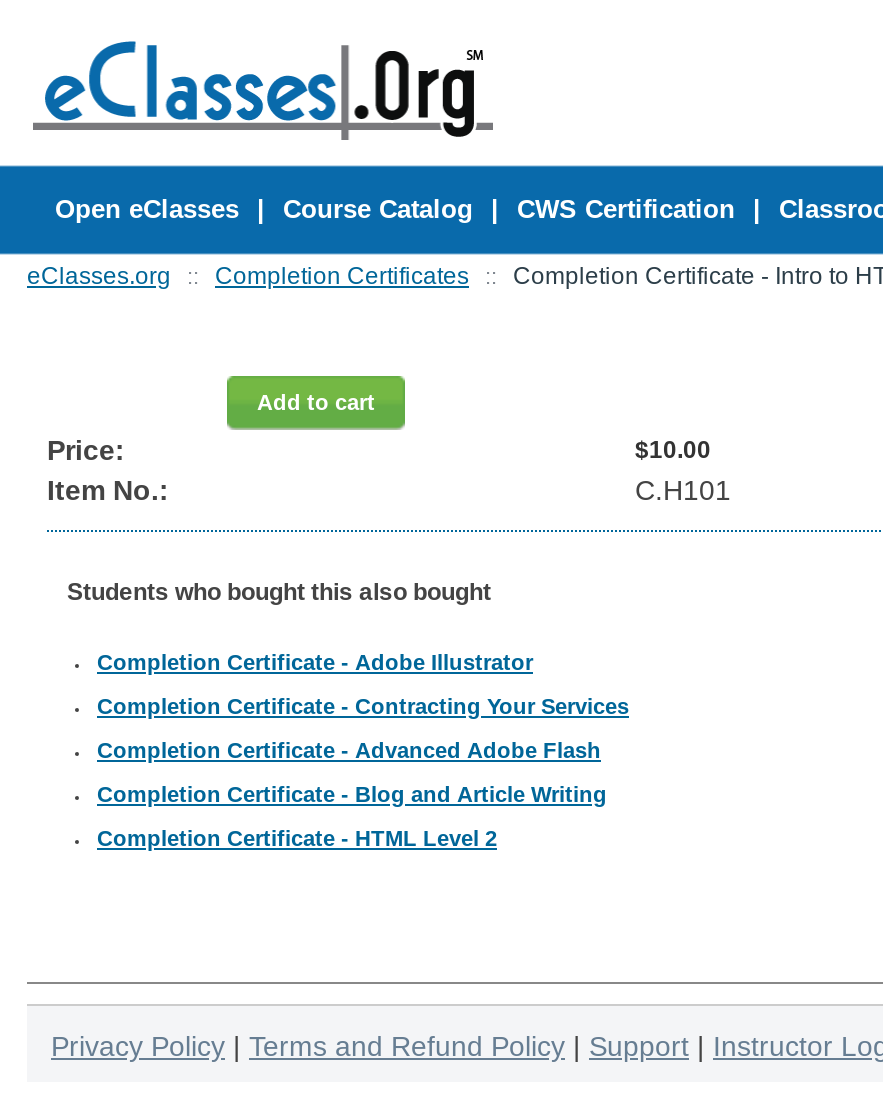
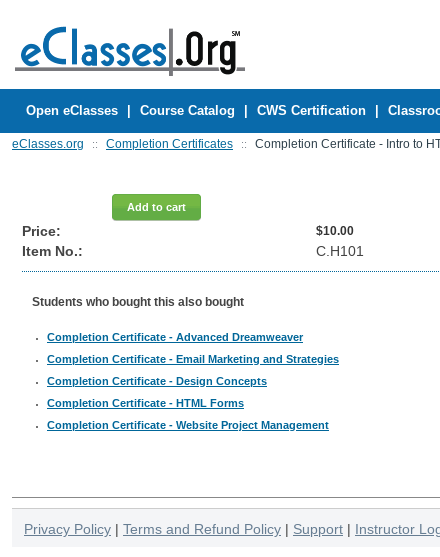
[97,650,533,674] Completion Certificate - Adobe Illustrator -> [47,331,303,343] Completion Certificate - Advanced Dreamweaver
[97,694,629,718] Completion Certificate - Contracting Your Services -> [47,353,339,365] Completion Certificate - Email Marketing and Strategies
[97,738,601,762] Completion Certificate - Advanced Adobe Flash -> [47,375,267,387] Completion Certificate - Design Concepts
[97,782,607,806] Completion Certificate - Blog and Article Writing -> [47,397,244,409] Completion Certificate - HTML Forms
[97,826,497,850] Completion Certificate - HTML Level 2 -> [47,419,329,431] Completion Certificate - Website Project Management

